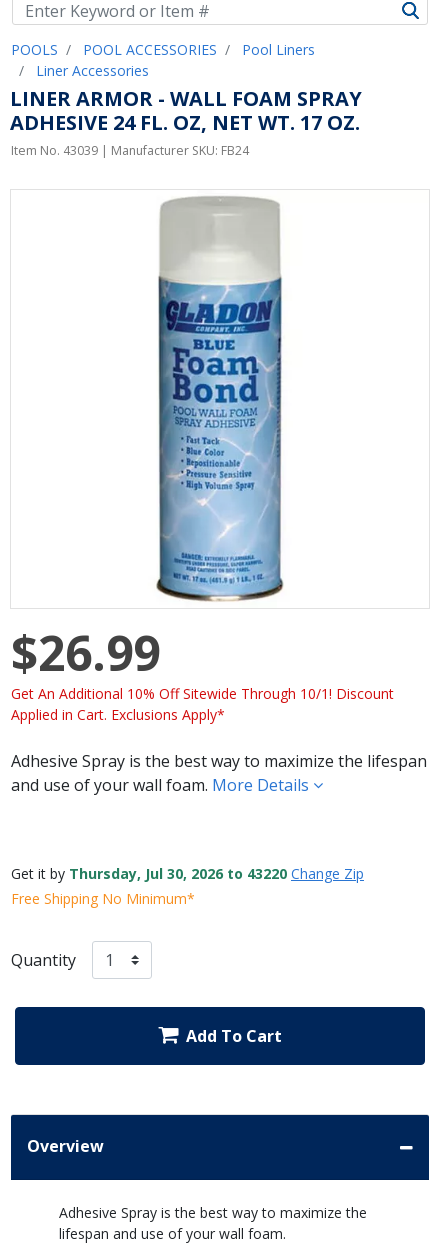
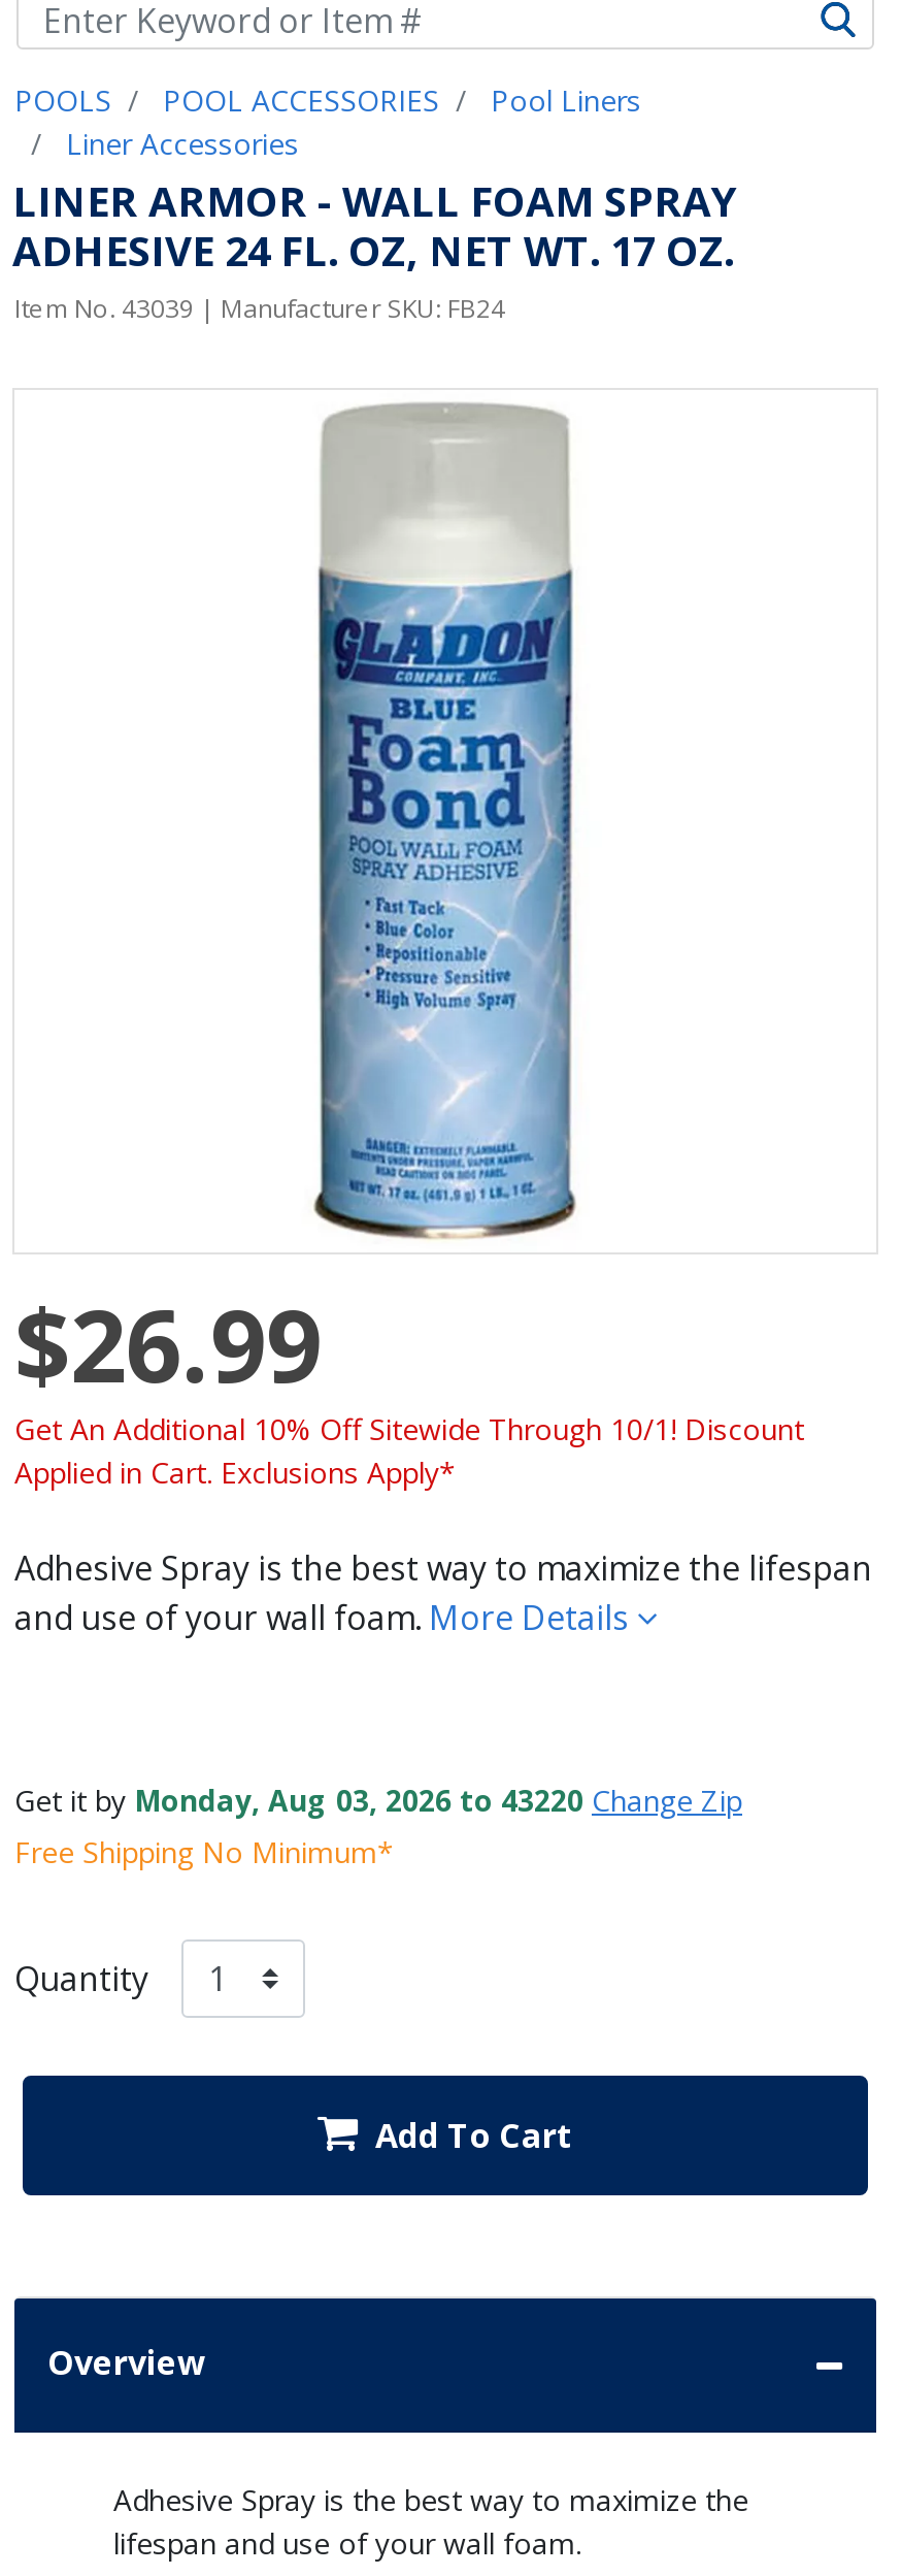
[11,864,364,883] Get it by Thursday, Jul 30, 2026 to 43220 Change Zip -> [14,1781,742,1820] Get it by Monday, Aug 03, 2026 to 43220 Change Zip

